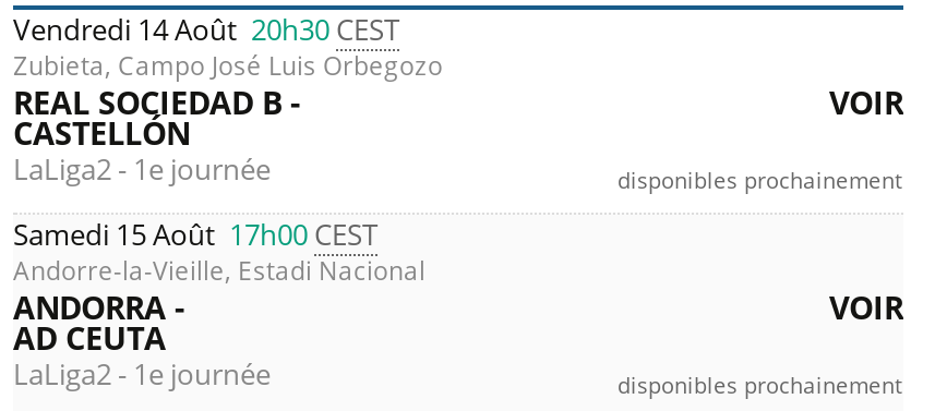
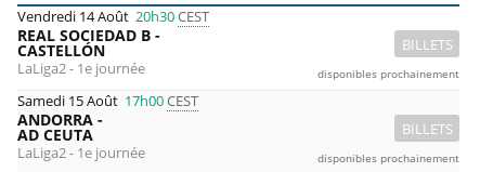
[13,50,903,124] Zubieta, Campo José Luis Orbegozo | VOIR -> [401,34,452,54] BILLETS
[13,255,903,329] Andorre-la-Vieille, Estadi Nacional | VOIR -> [401,119,452,138] BILLETS

